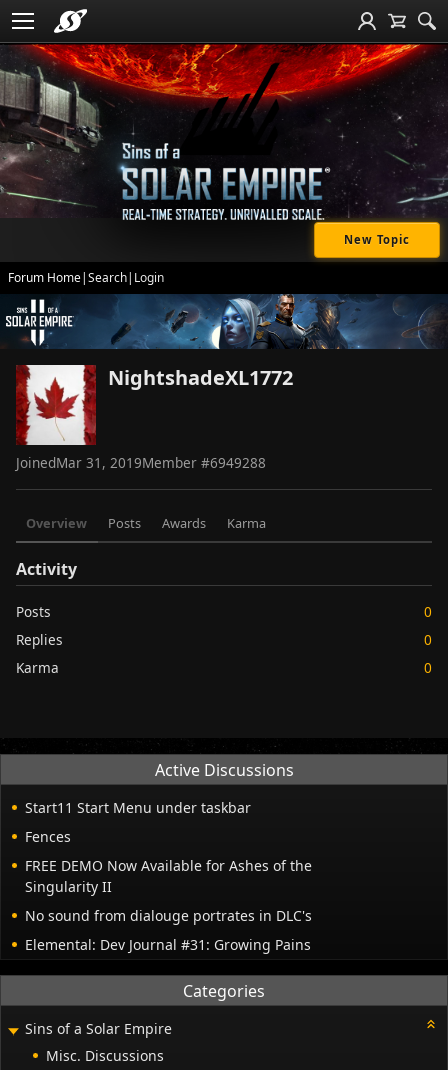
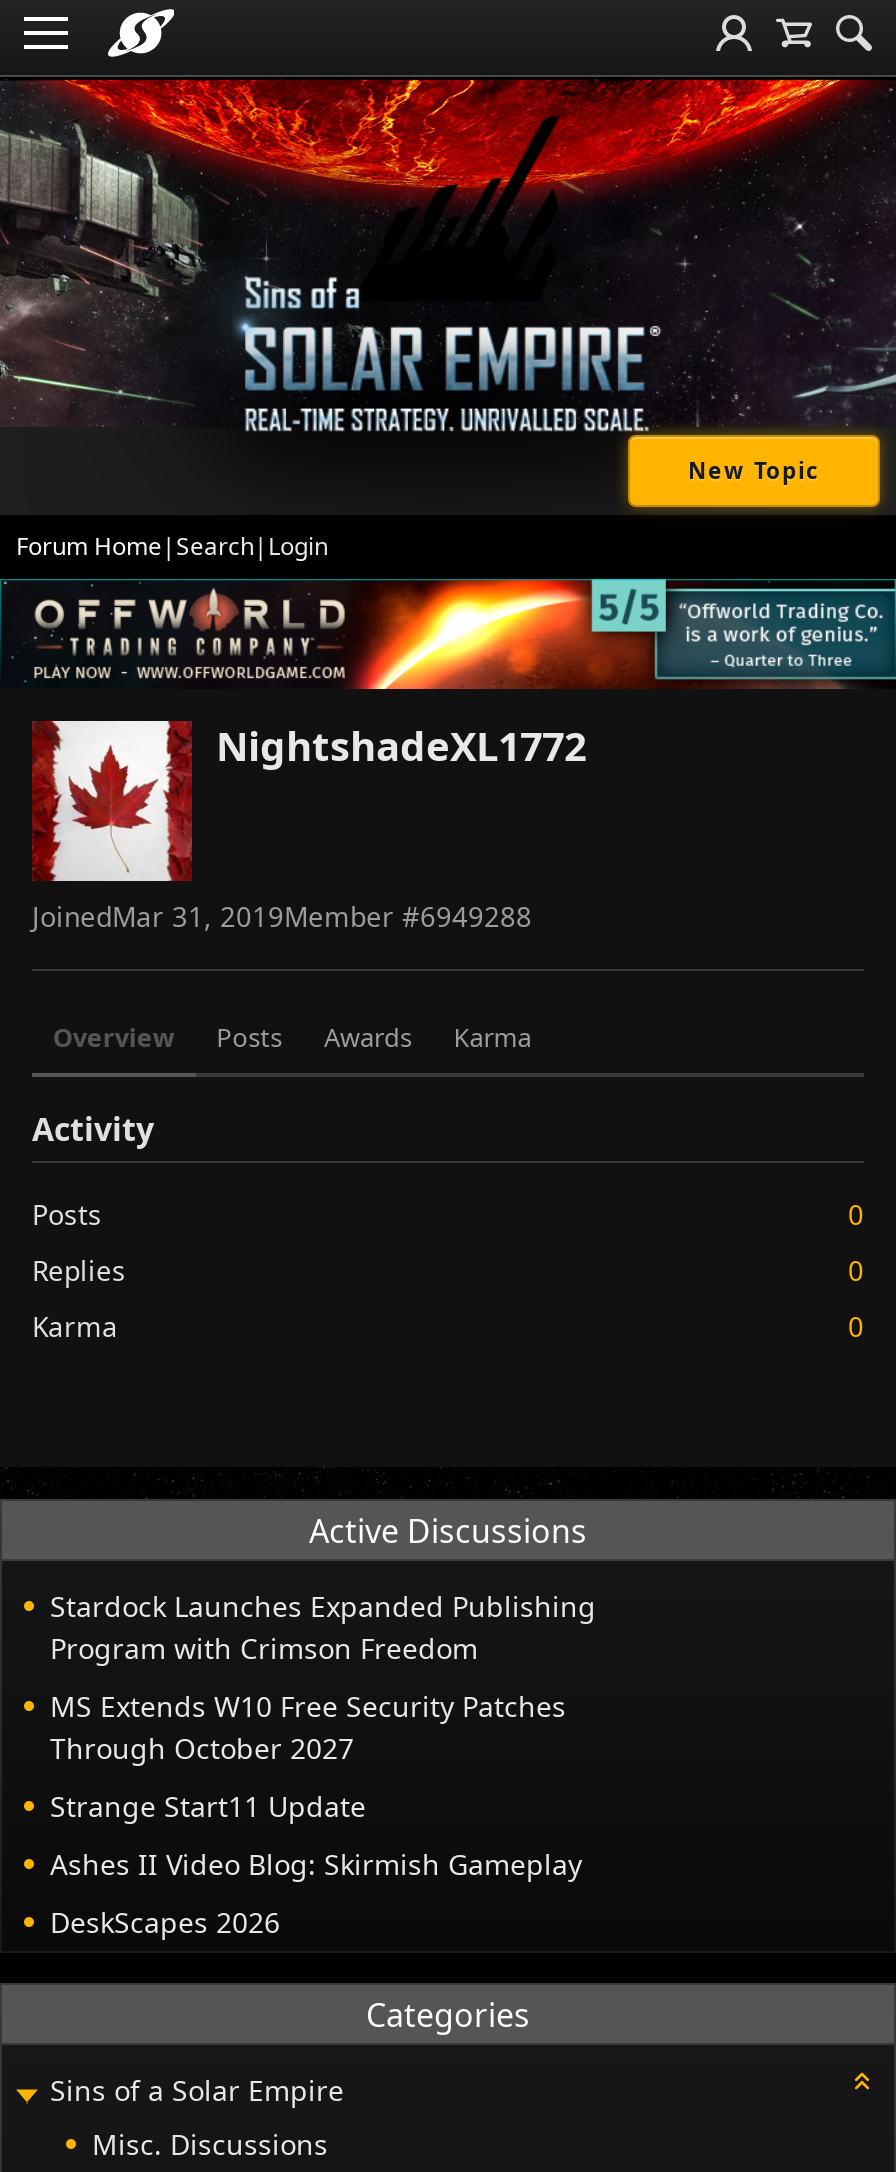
[3,294,445,350] [image] -> [6,577,890,691] [image]
[25,798,251,817] Start11 Start Menu under taskbar -> [50,1587,596,1667] Stardock Launches Expanded Publishing | Program with Crimson Freedom
[25,827,71,846] Fences -> [50,1687,566,1767] MS Extends W10 Free Security Patches | Through October 2027
[25,856,312,896] FREE DEMO Now Available for Ashes of the | Singularity II -> [50,1787,366,1825] Strange Start11 Update
[25,906,312,925] No sound from dialouge portrates in DLC's -> [50,1845,582,1883] Ashes II Video Blog: Skirmish Gameplay
[25,935,311,954] Elemental: Dev Journal #31: Growing Pains -> [50,1903,280,1941] DeskScapes 2026

